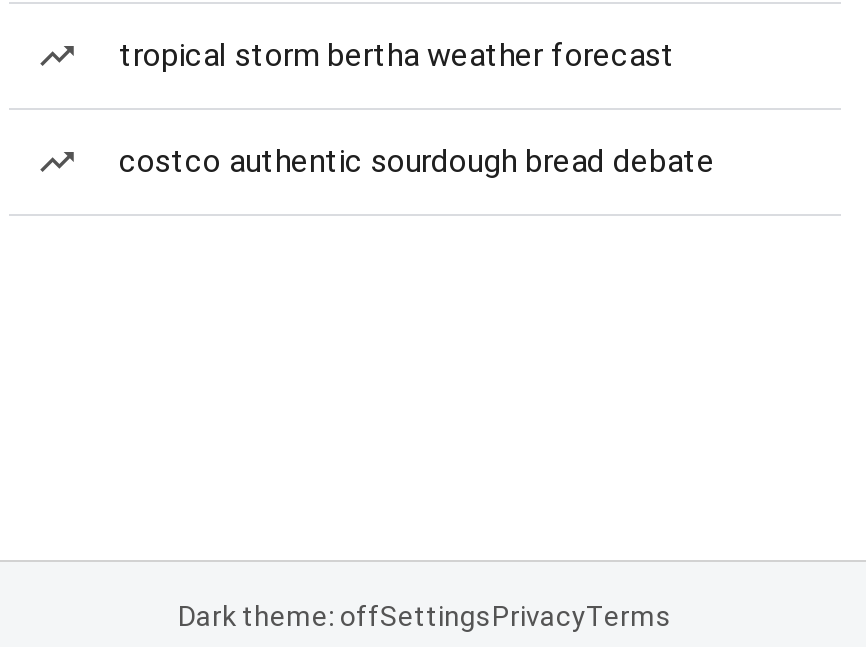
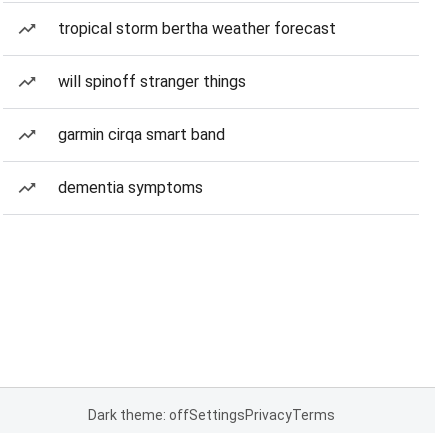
[119,142,715,180] costco authentic sourdough bread debate -> [58,72,246,197] will spinoff stranger things | garmin cirqa smart band | dementia symptoms

